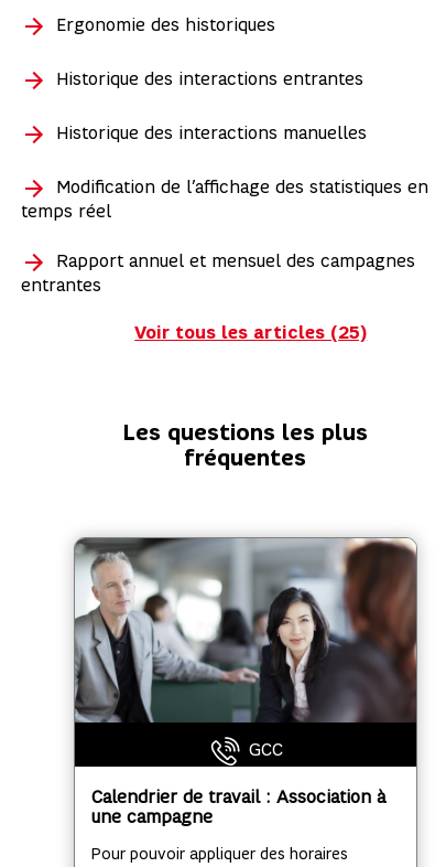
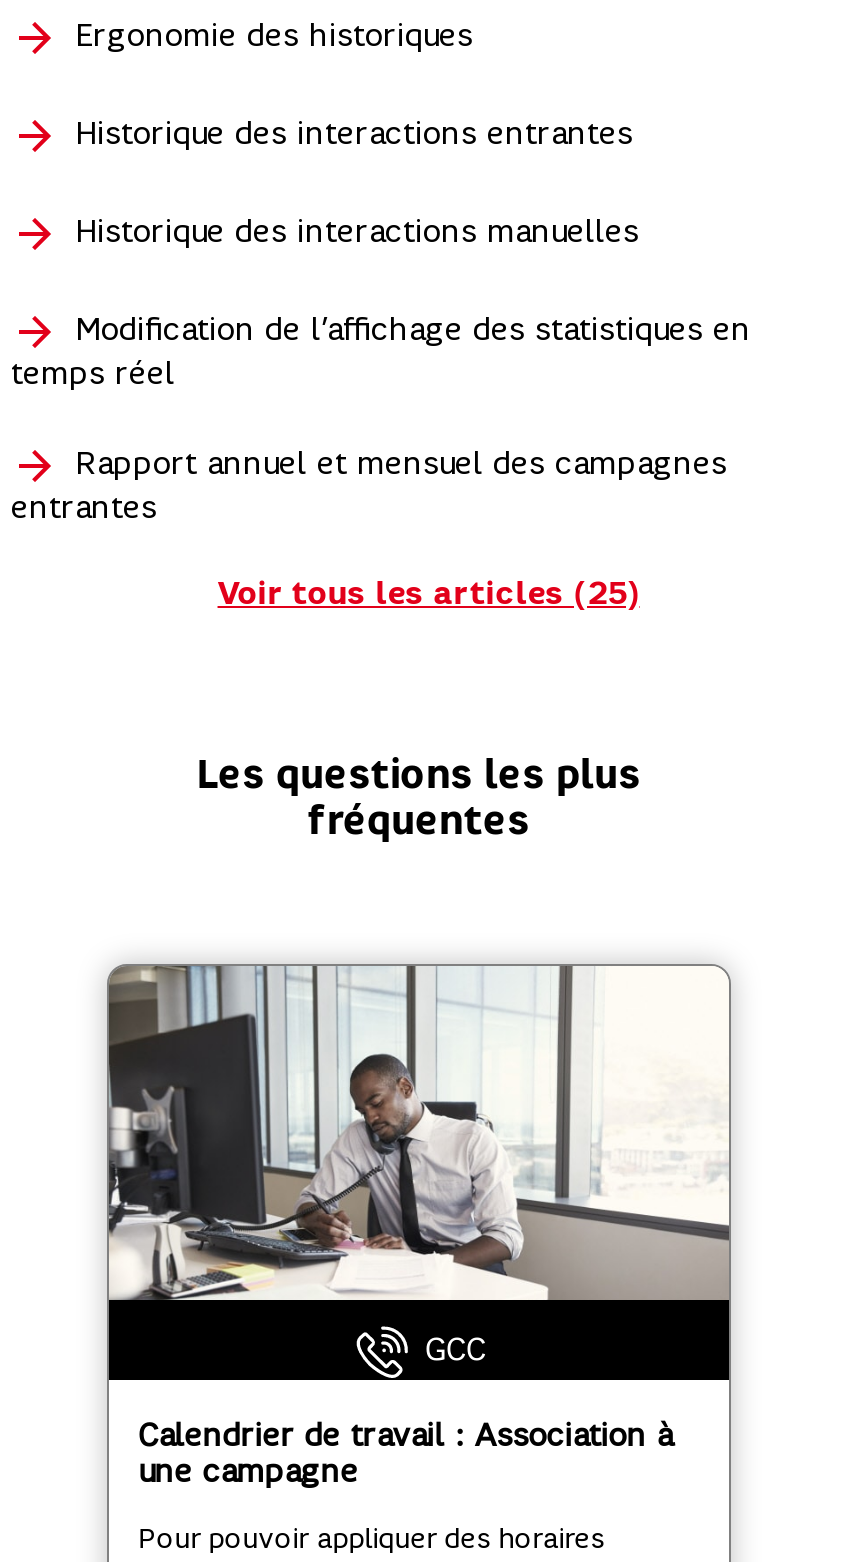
[74,537,417,722] [image] -> [107,964,729,1302] [image]

